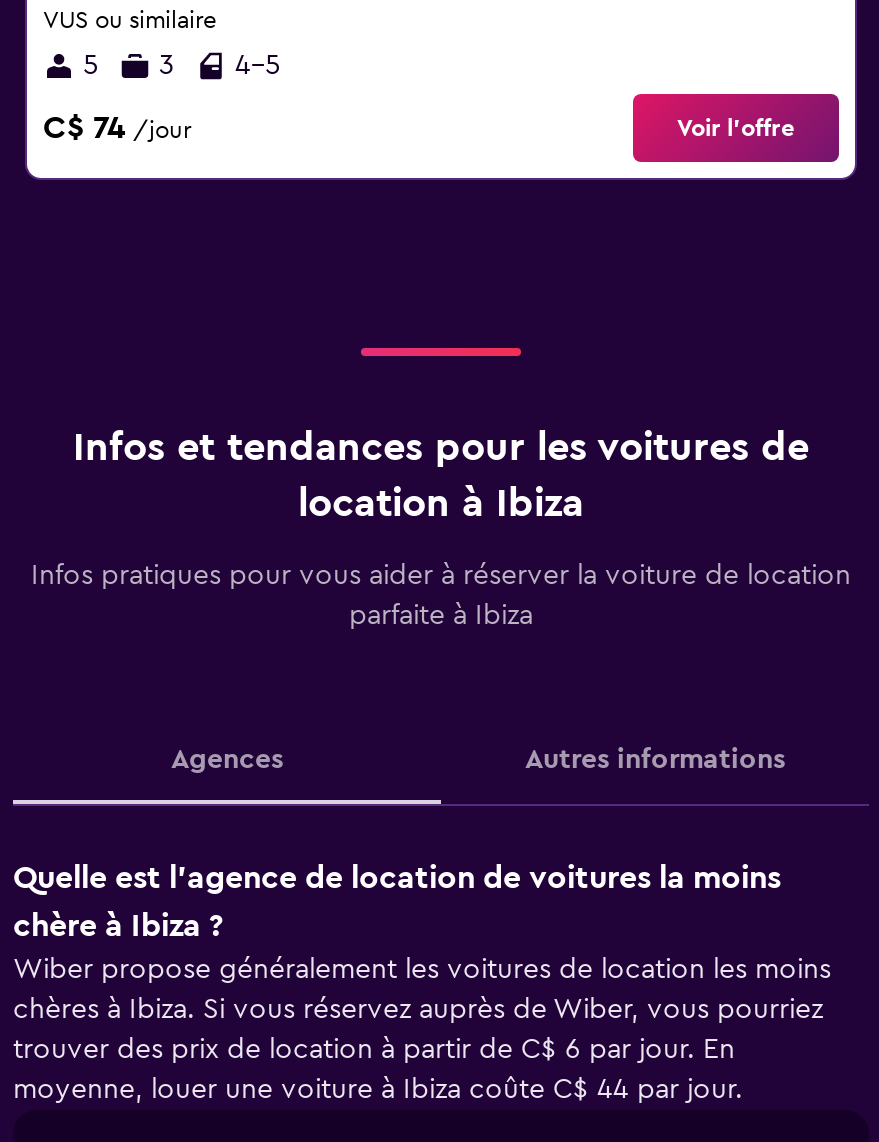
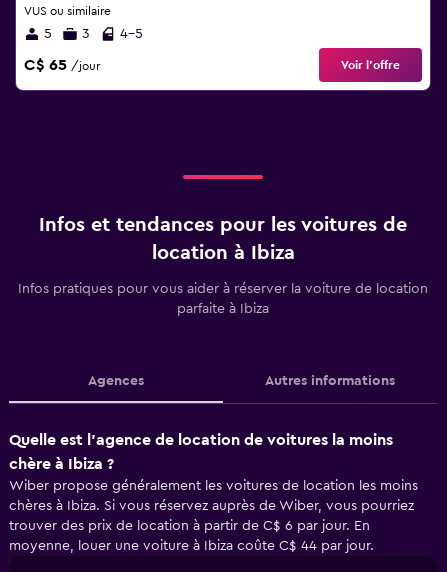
[43,112,191,144] C$ 74 /jour -> [24,57,100,73] C$ 65 /jour

